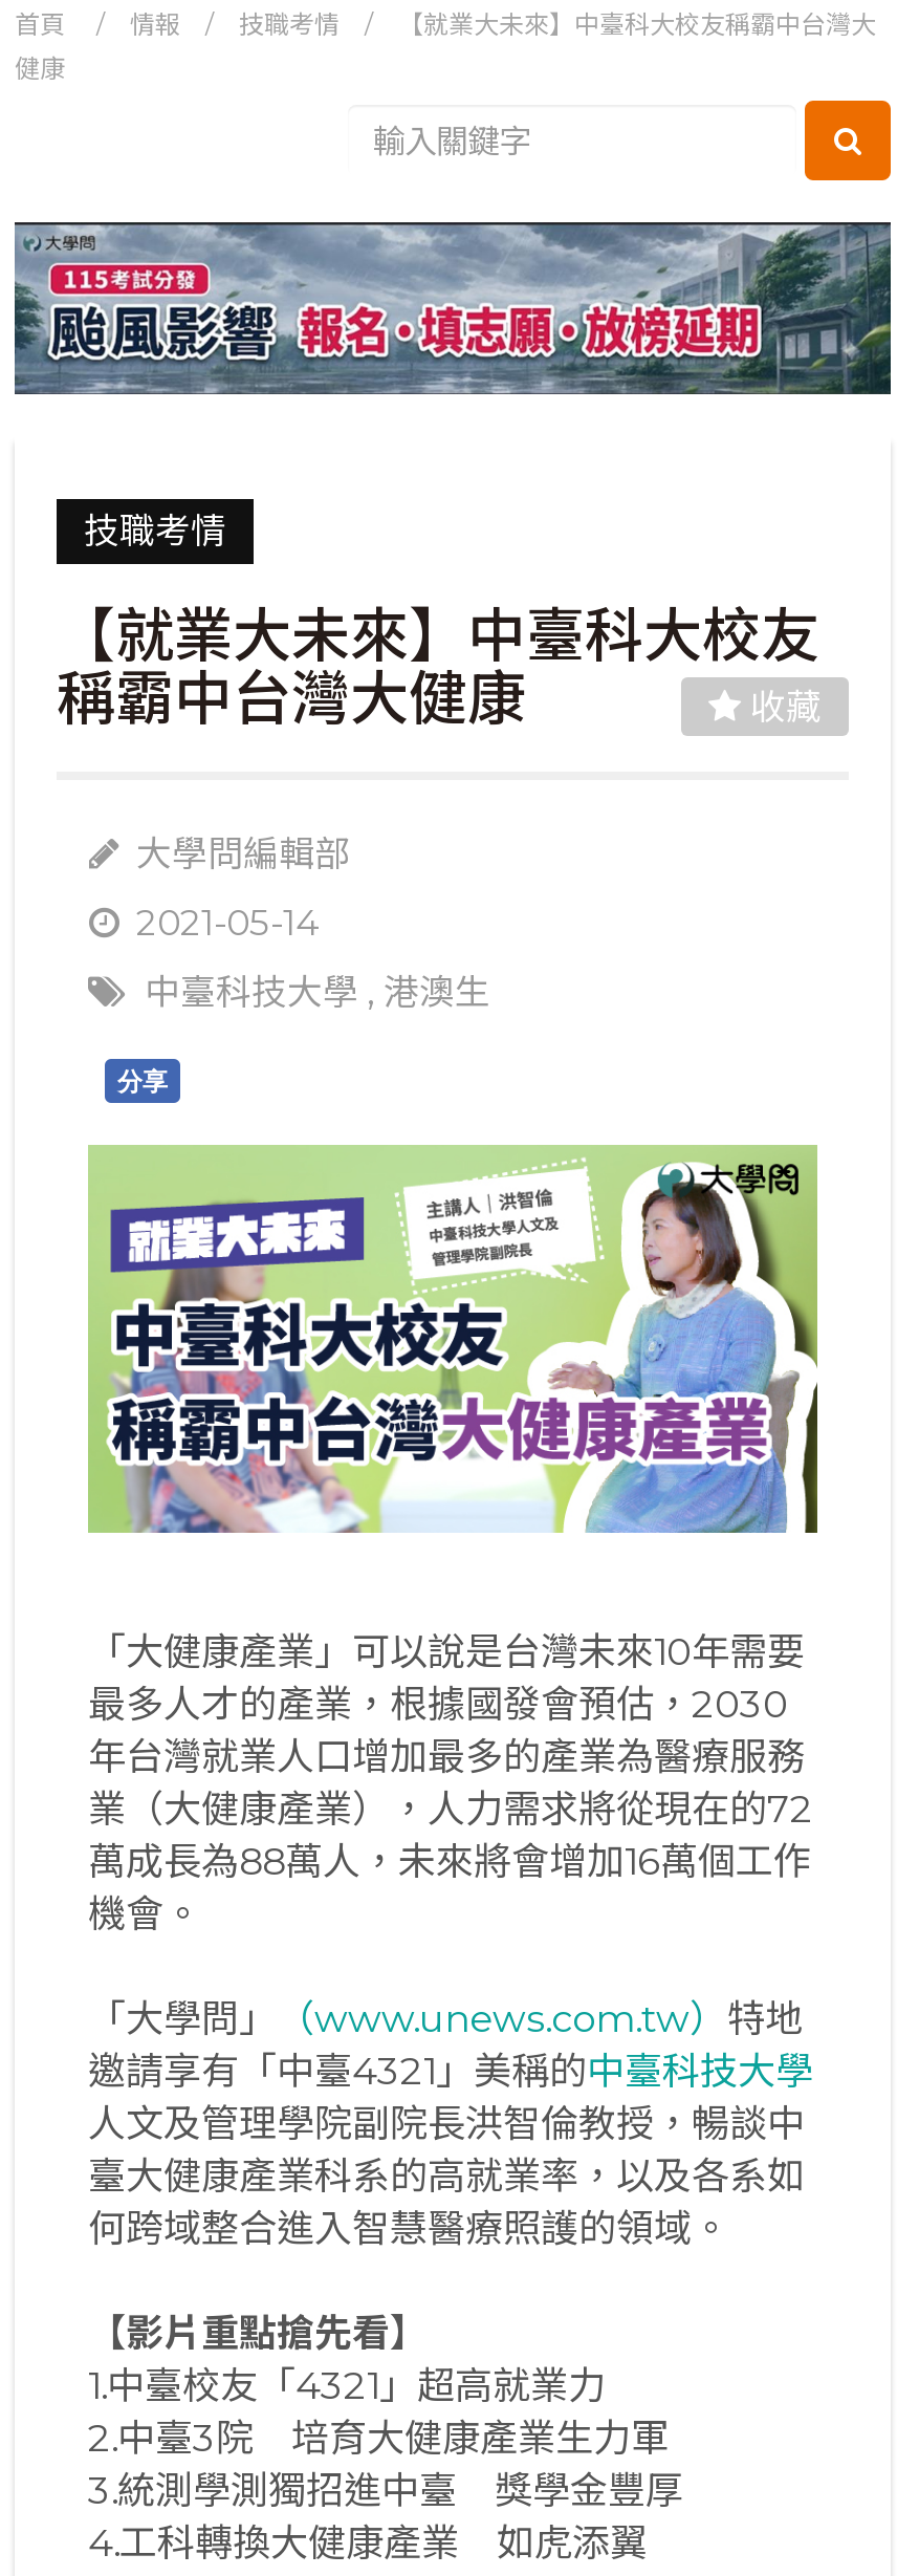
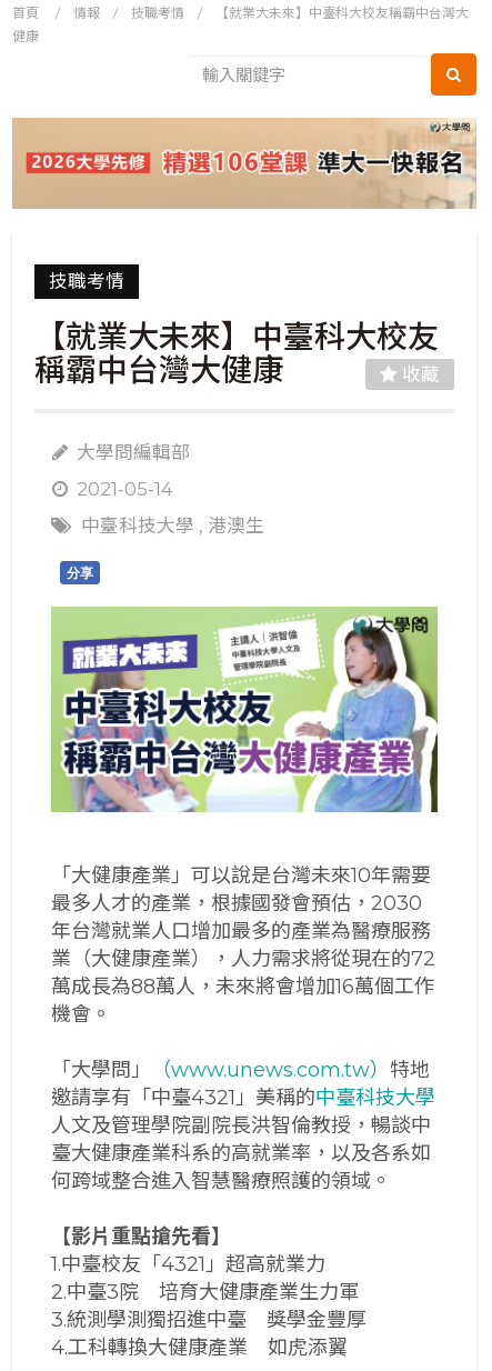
[13,220,893,396] [image] -> [11,118,476,210] [image]

